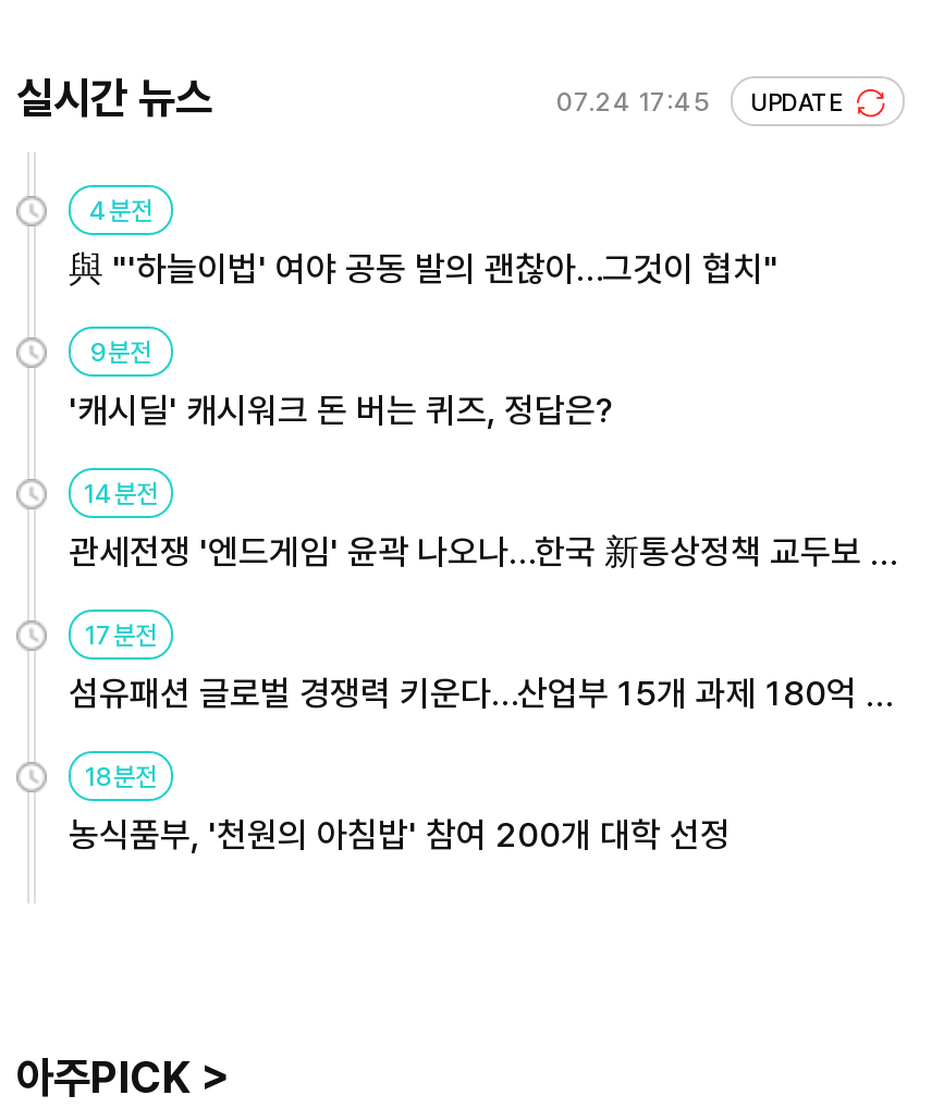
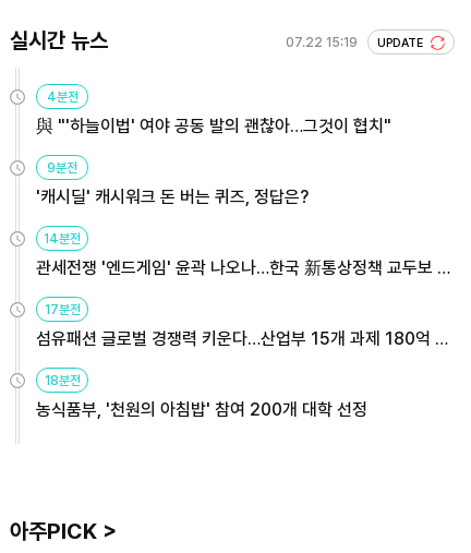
[556,88,848,119] 07.24 17:45 UPDATE -> [286,35,426,51] 07.22 15:19 UPDATE

